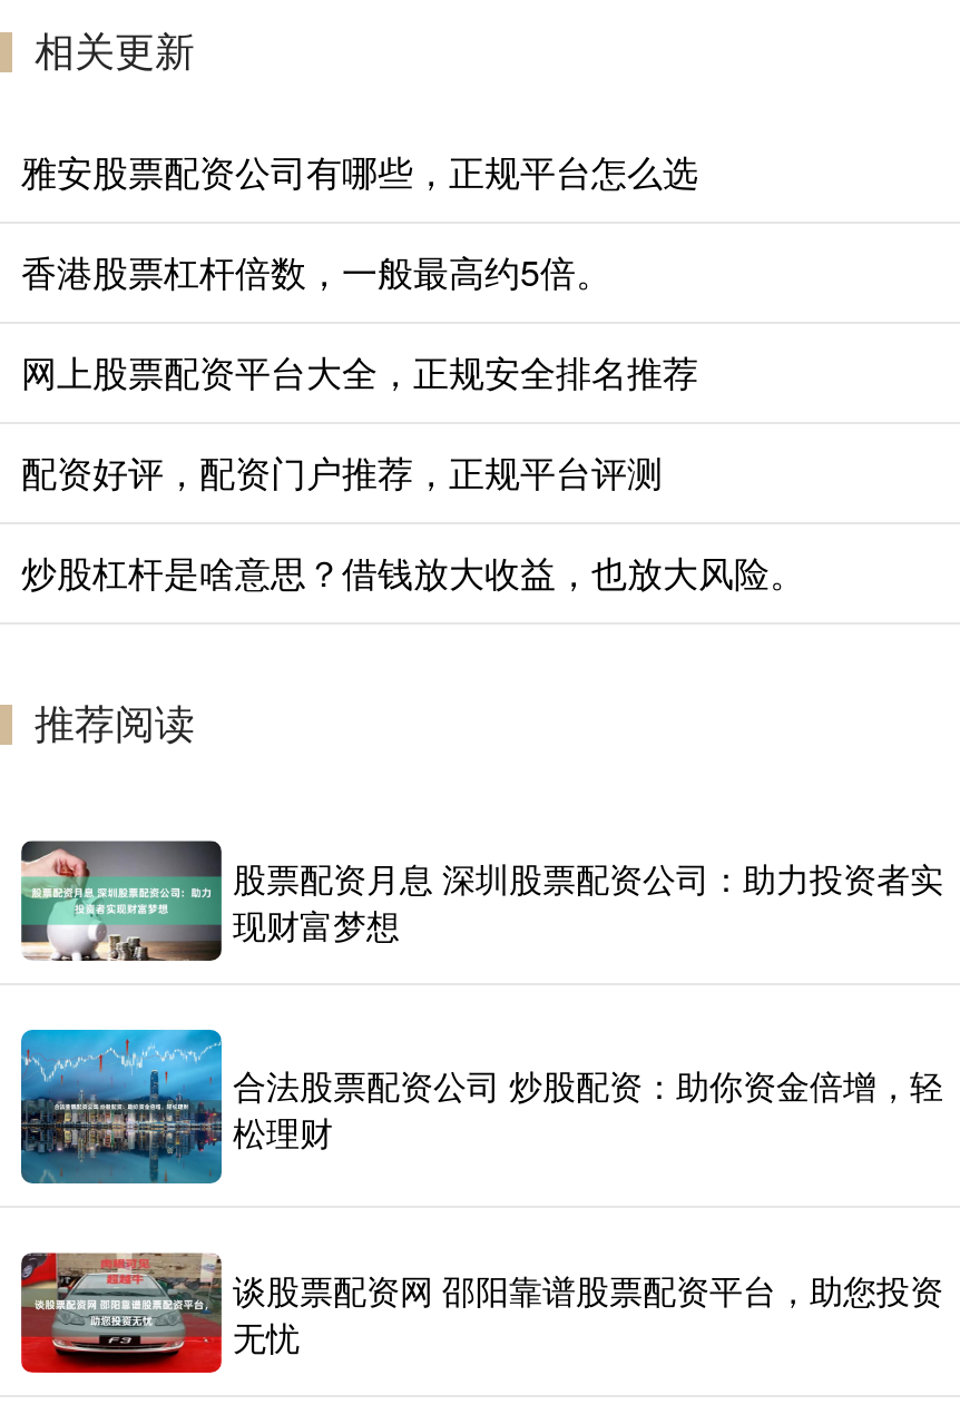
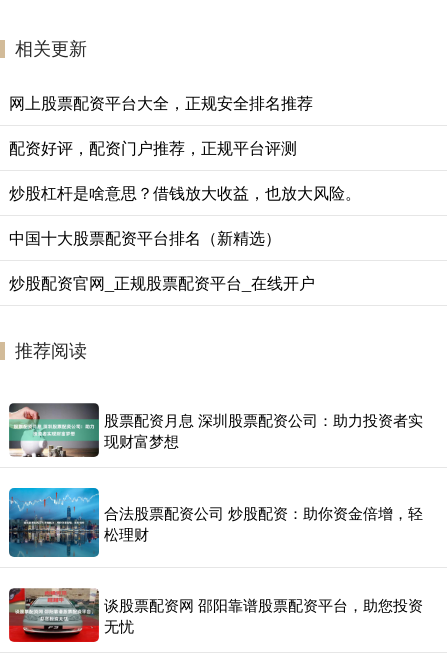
[21,147,698,298] 雅安股票配资公司有哪些，正规平台怎么选 | 香港股票杠杆倍数，一般最高约5倍。 -> none
moved [21,347,805,599] -> [9,91,361,204]: 网上股票配资平台大全，正规安全排名推荐 | 配资好评，配资门户推荐，正规平台评测 | 炒股杠杆是啥意思？借钱放大收益，也放大风险。
none -> [9,226,315,294] 中国十大股票配资平台排名（新精选） | 炒股配资官网_正规股票配资平台_在线开户

